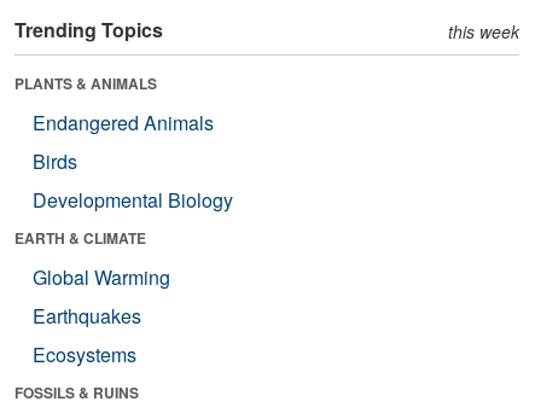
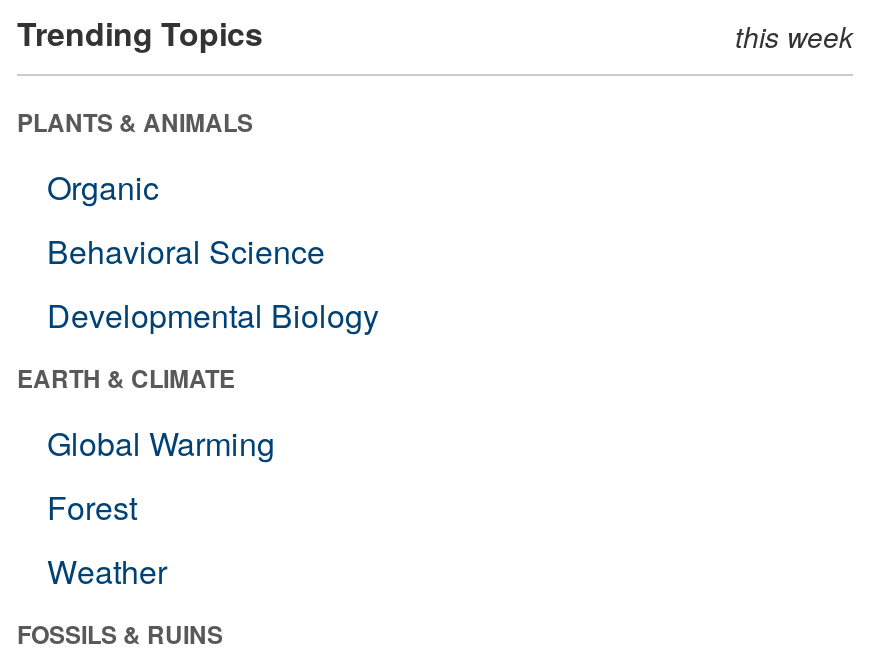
[33,108,214,175] Endangered Animals | Birds -> [47,164,325,274] Organic | Behavioral Science
[33,302,141,368] Earthquakes | Ecosystems -> [47,484,167,594] Forest | Weather

